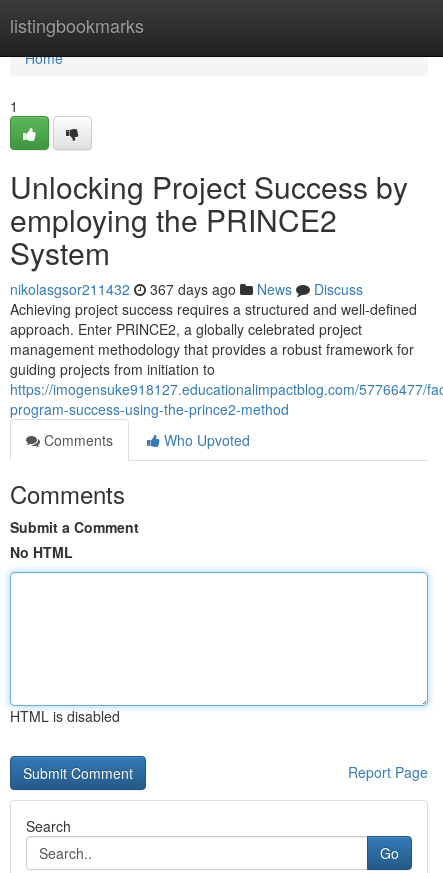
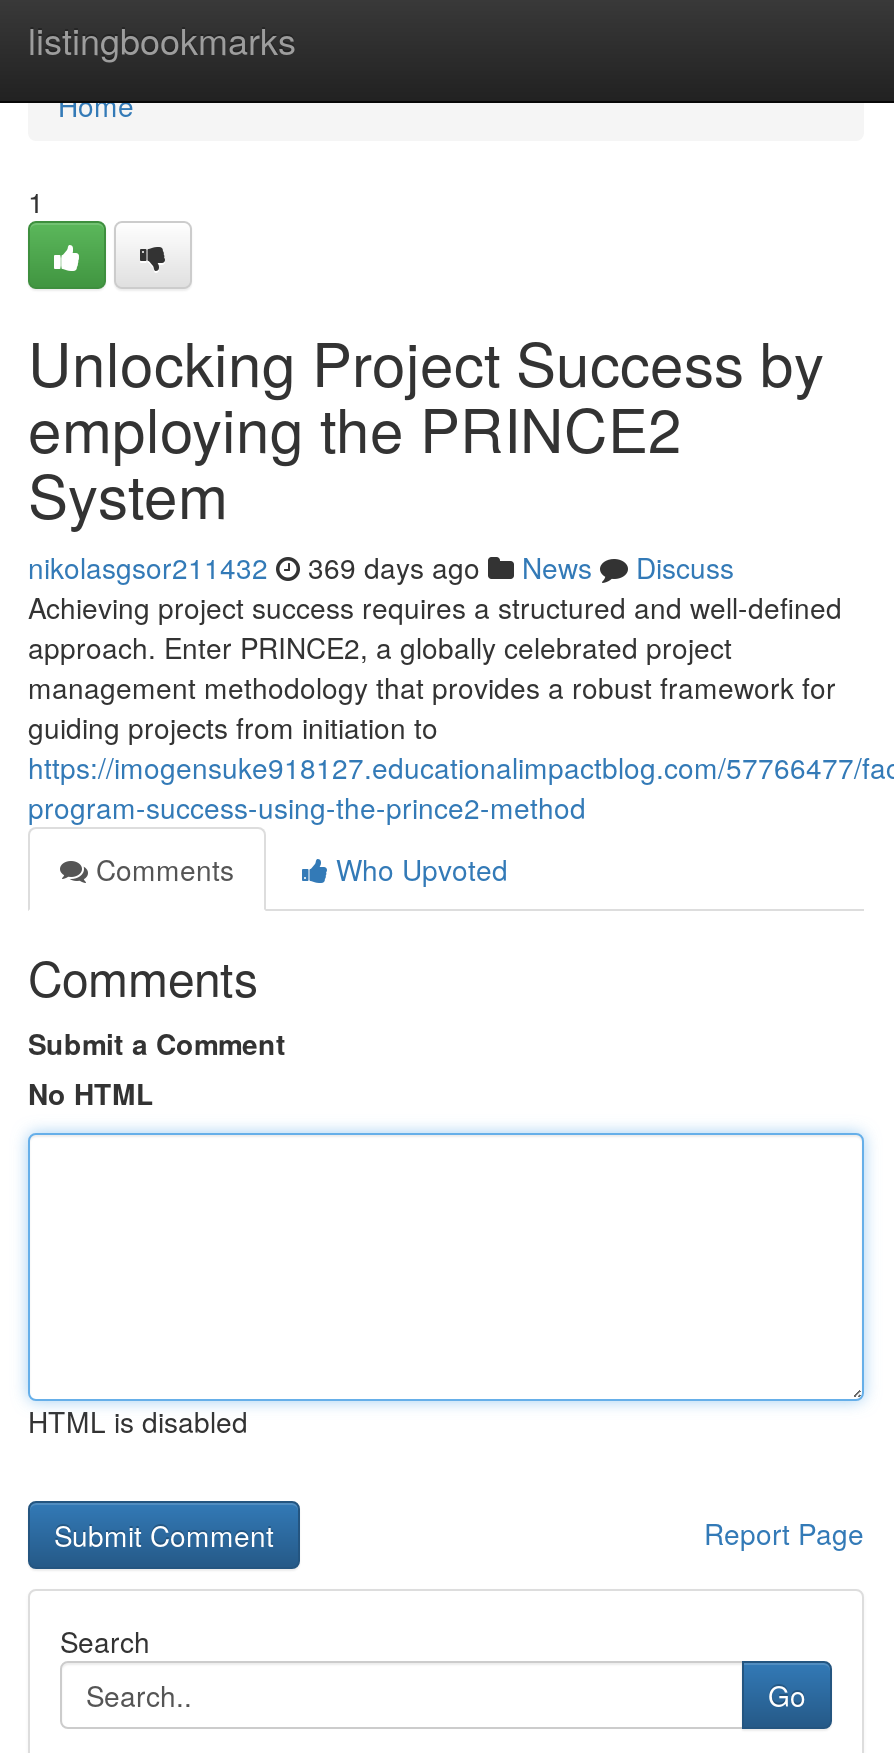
[10,279,363,299] nikolasgsor211432 367 days ago News Discuss -> [28,547,734,587] nikolasgsor211432 369 days ago News Discuss

